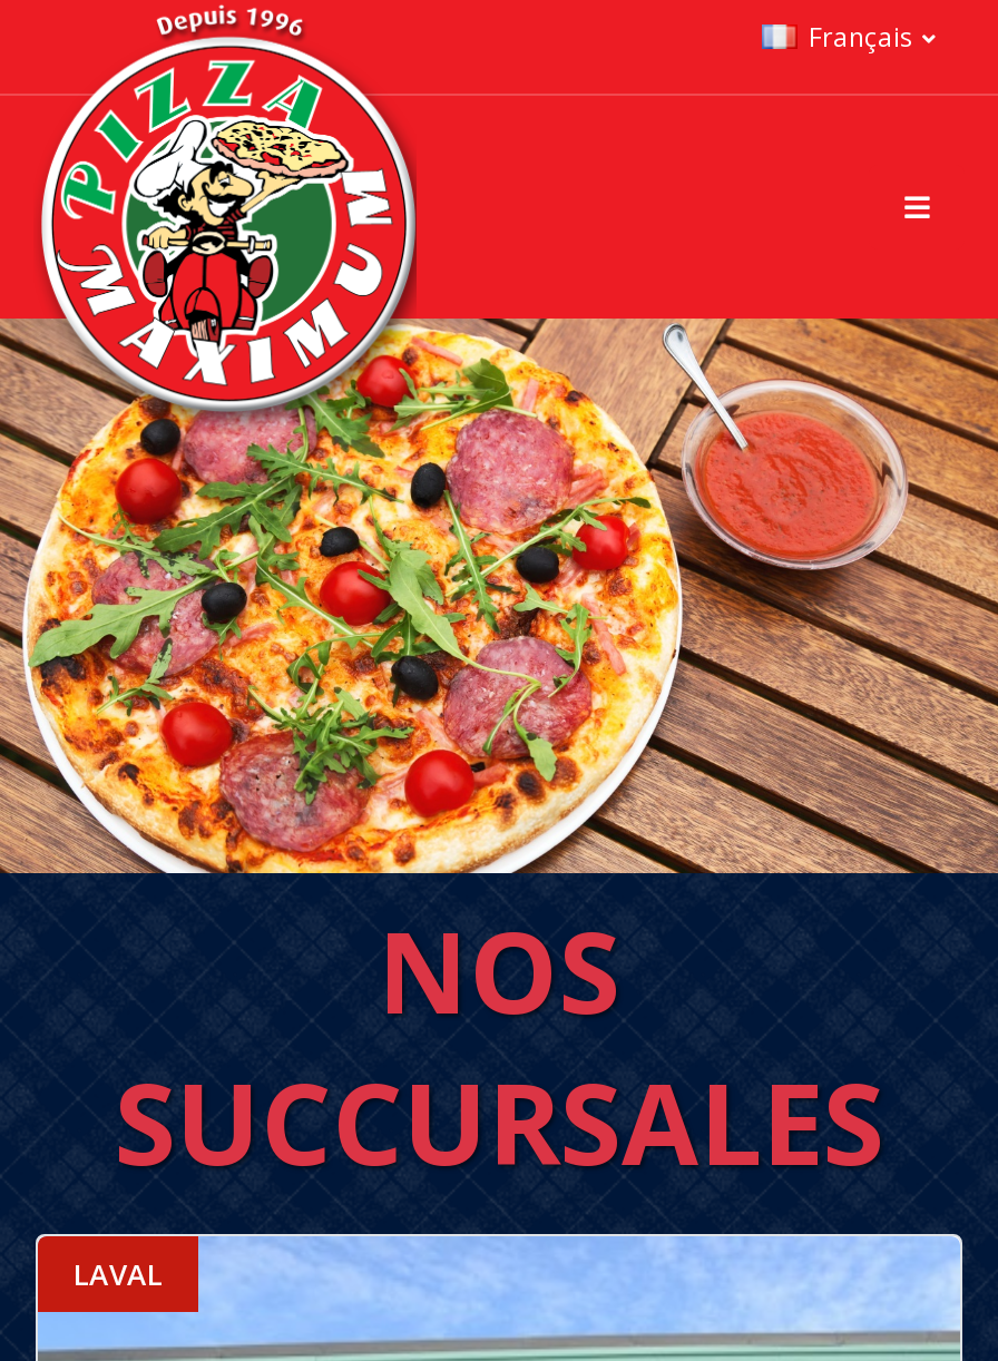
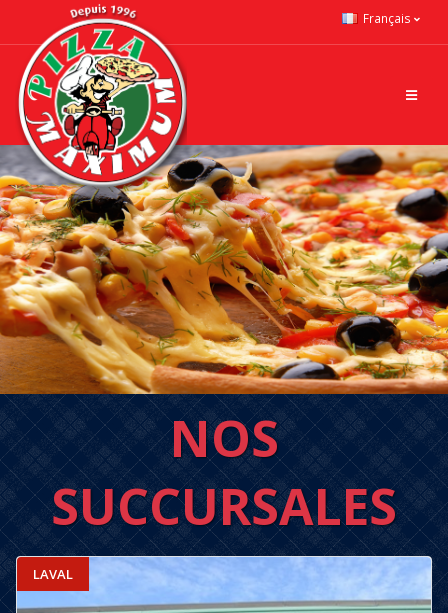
[7,316,991,875] [image] -> [3,144,445,395] [image]

